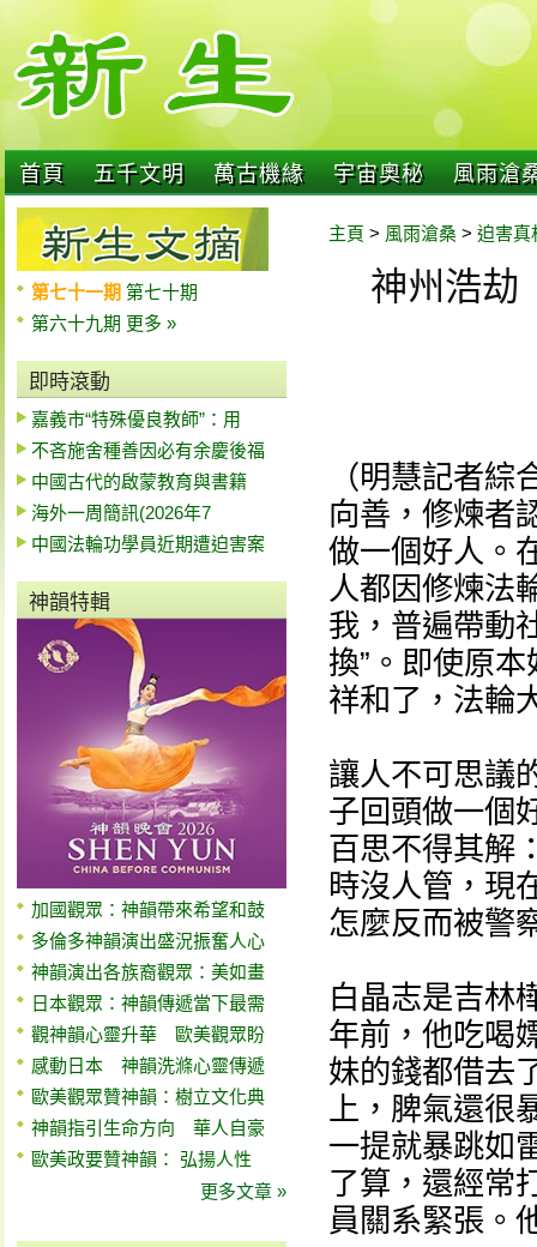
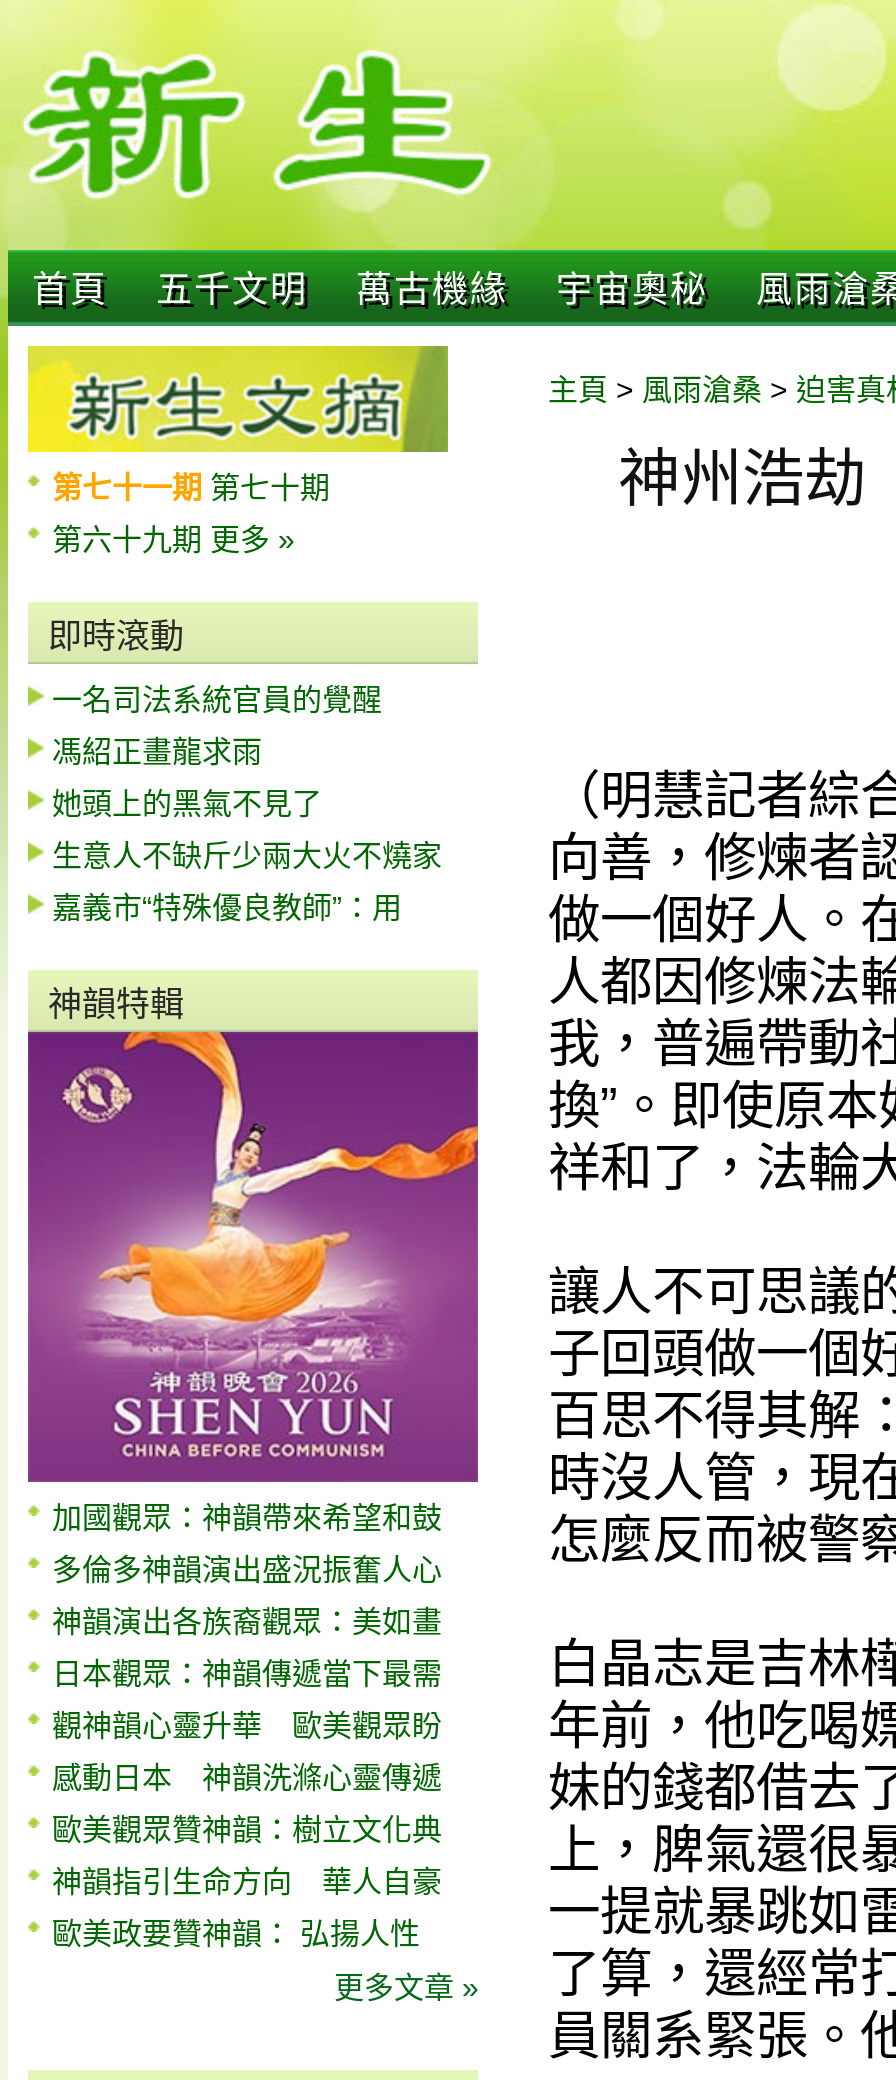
none -> [52,682,442,872] 一名司法系統官員的覺醒 | 馮紹正畫龍求雨 | 她頭上的黑氣不見了 | 生意人不缺斤少兩大火不燒家
moved [31,409,241,429] -> [52,890,402,924]: 嘉義市“特殊優良教師”：用
[31,440,265,554] 不吝施舍種善因必有余慶後福 | 中國古代的啟蒙教育與書籍 | 海外一周簡訊(2026年7 | 中國法輪功學員近期遭迫害案 -> none

